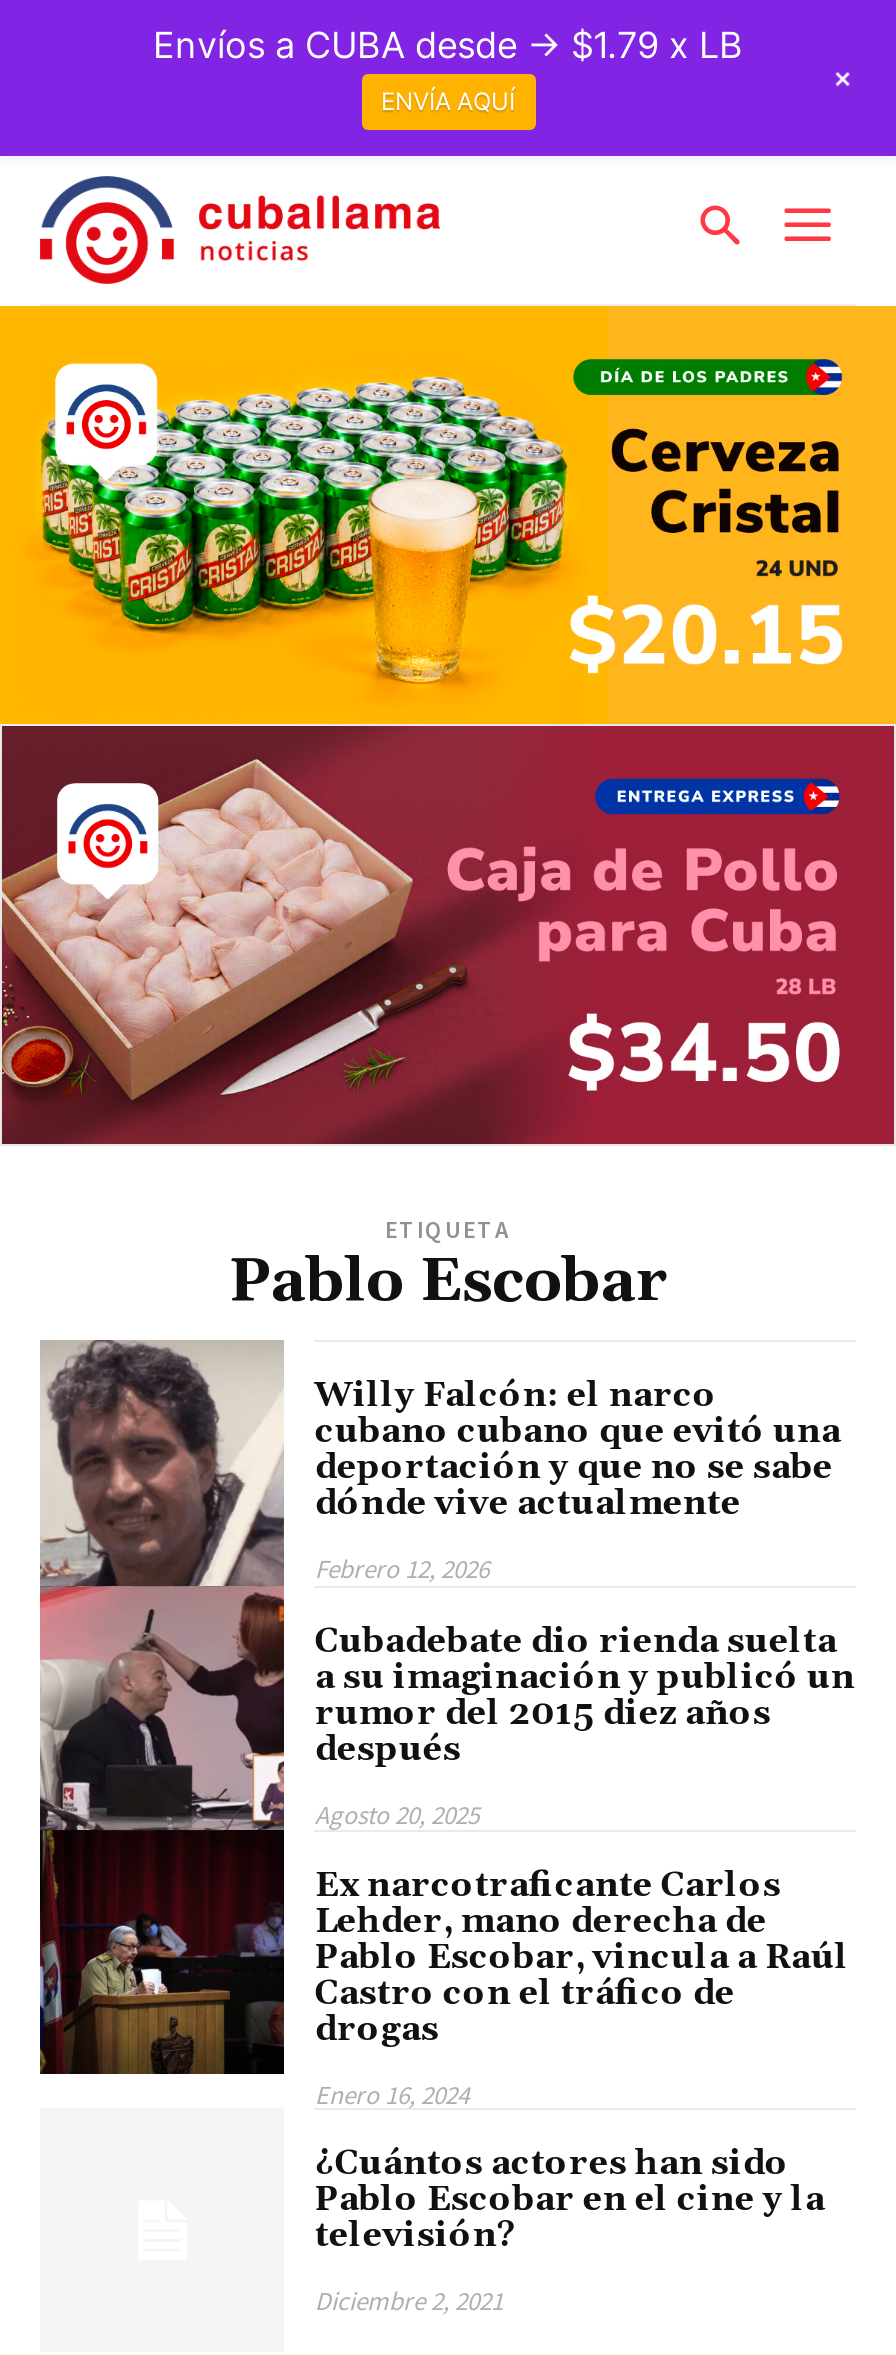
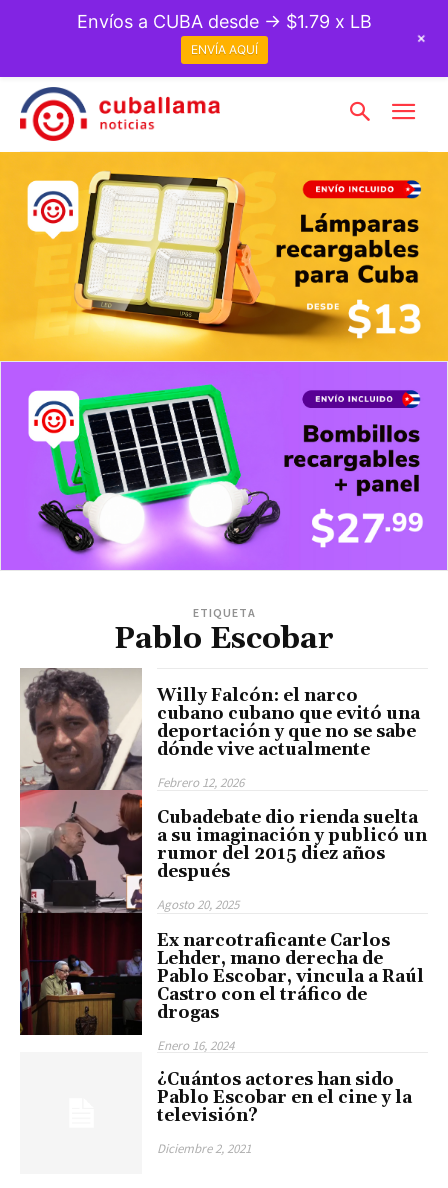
[6,310,890,1146] [image] -> [3,153,445,570] [image]

